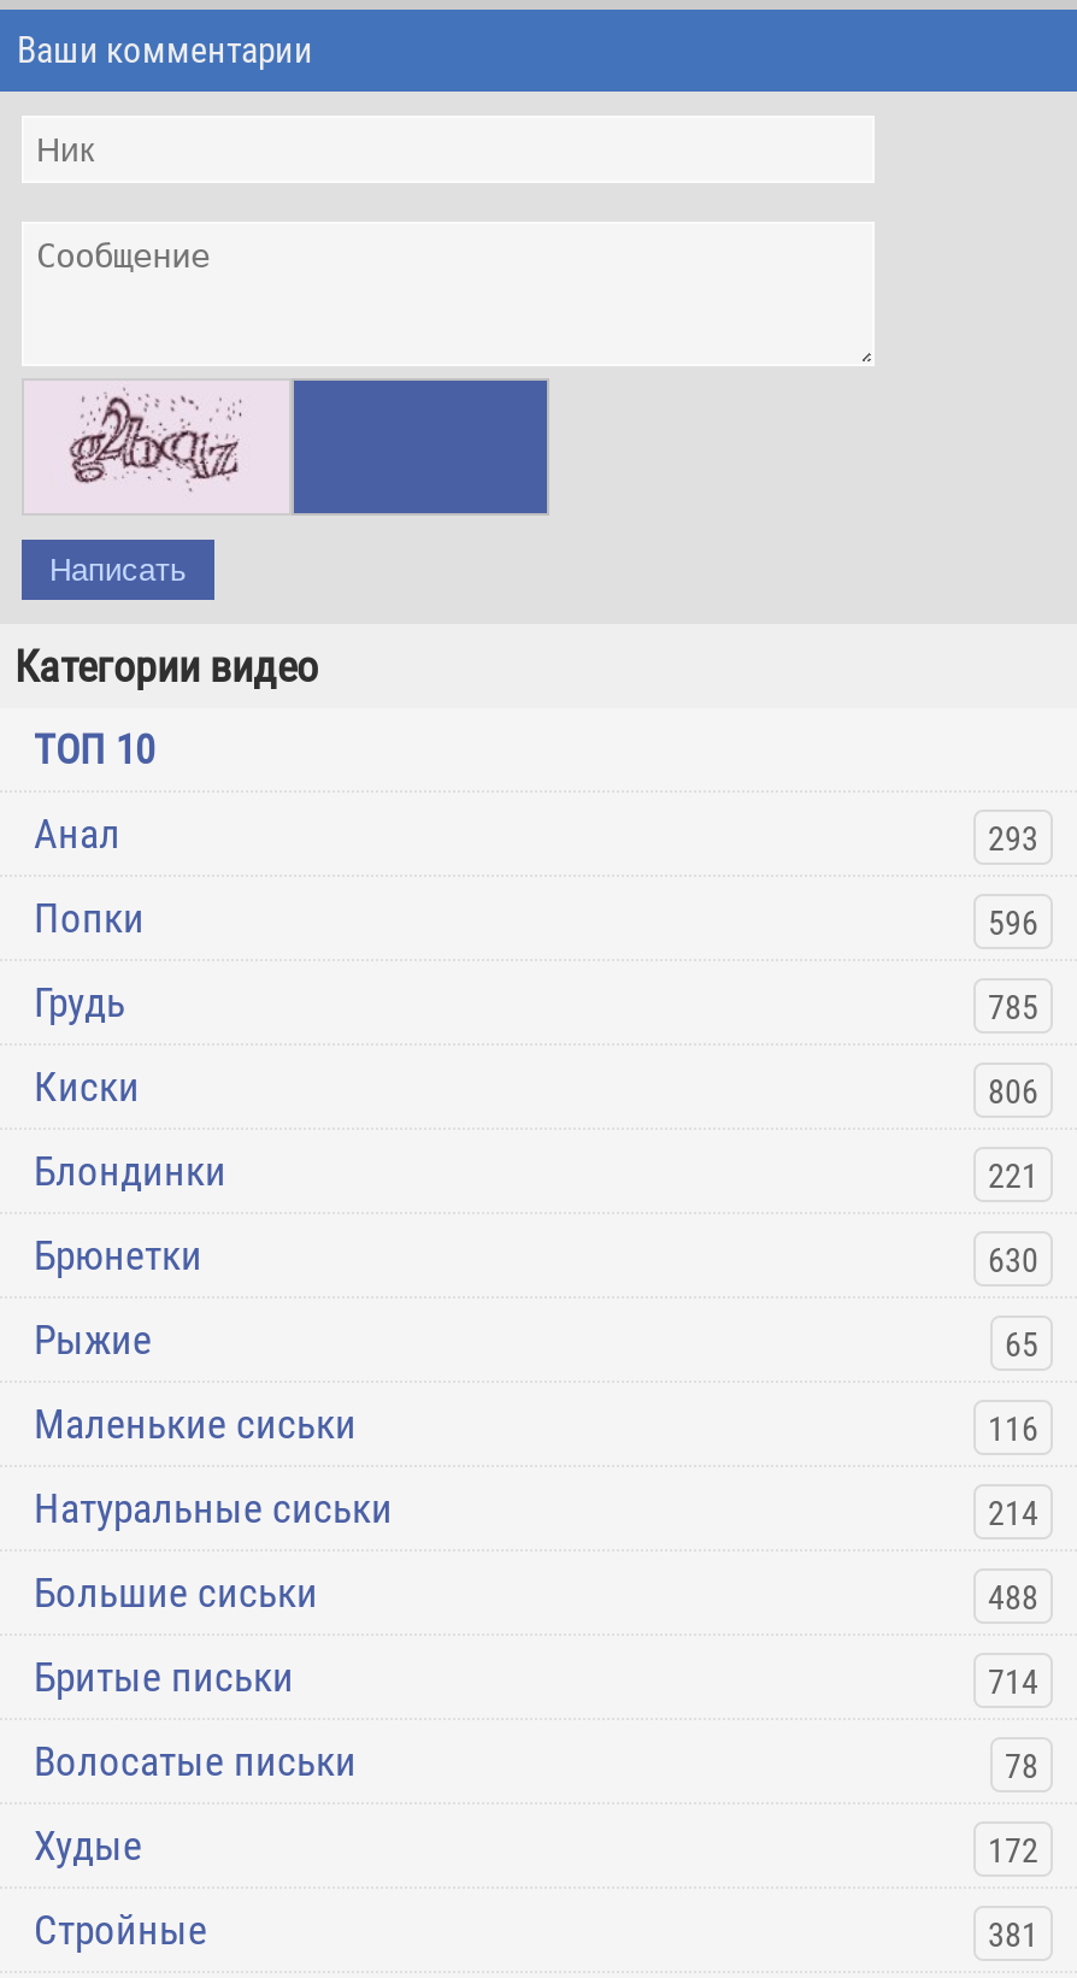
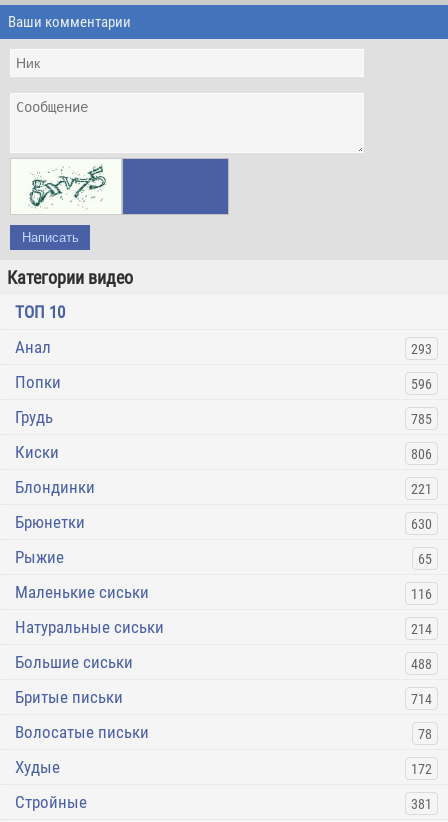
[29,385,284,508] [image] -> [12,160,120,213] [image]

